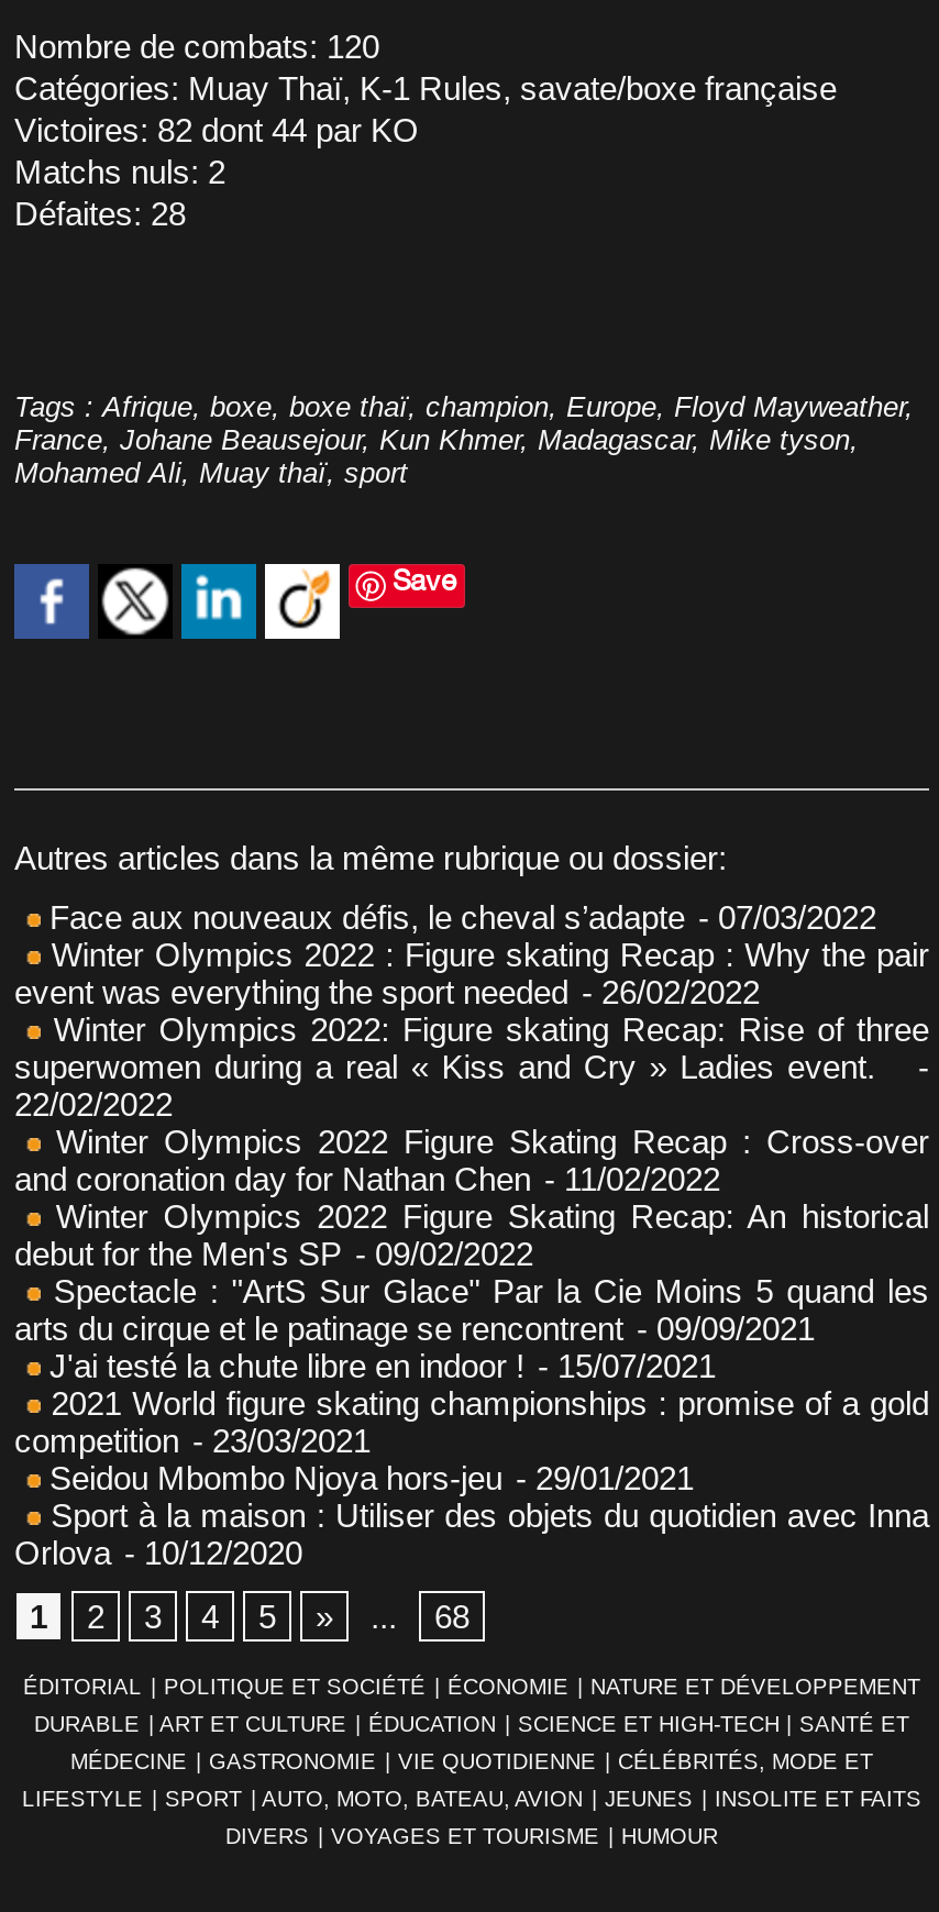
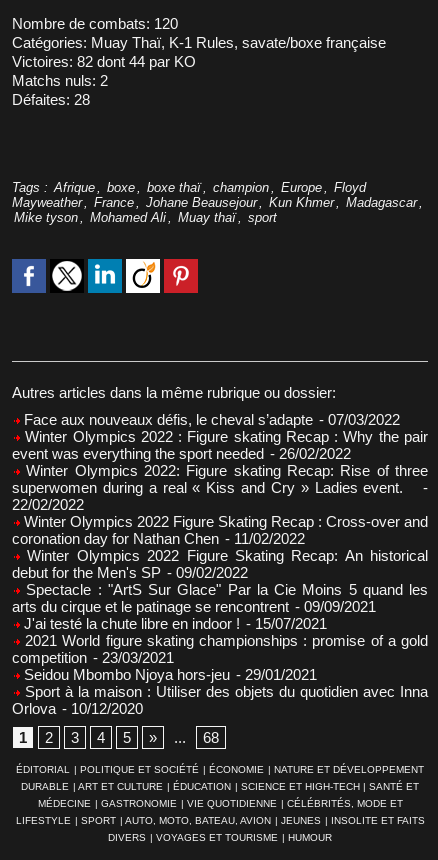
[14,391,914,597] Tags: Afrique, boxe, boxe thaï, champion, Europe, Floyd Mayweather, | France, Johane Beausejour, Kun Khmer, Madagascar, Mike tyson, | Mohamed Ali, Muay thaï, sport | Save -> [12,180,423,225] Tags: Afrique , boxe , boxe thaï , champion , Europe , Floyd | Mayweather , France , Johane Beausejour , Kun Khmer , Madagascar , | Mike tyson , Mohamed Ali , Muay thaï , sport
[349,566,423,639] [image] -> [163,260,199,294] [image]

